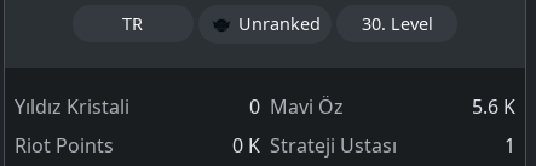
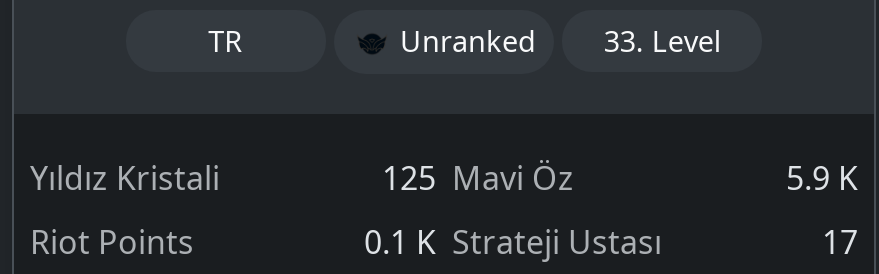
[234,13,433,36] Unranked 30. Level -> [392,23,722,61] Unranked 33. Level
[249,94,344,121] 0 Mavi Öz -> [382,157,574,201] 125 Mavi Öz
[472,94,515,121] 5.6 K -> [786,157,858,201] 5.9 K
[232,133,397,160] 0 K Strateji Ustası -> [364,221,662,265] 0.1 K Strateji Ustası
[505,133,515,160] 1 -> [822,221,858,265] 17

